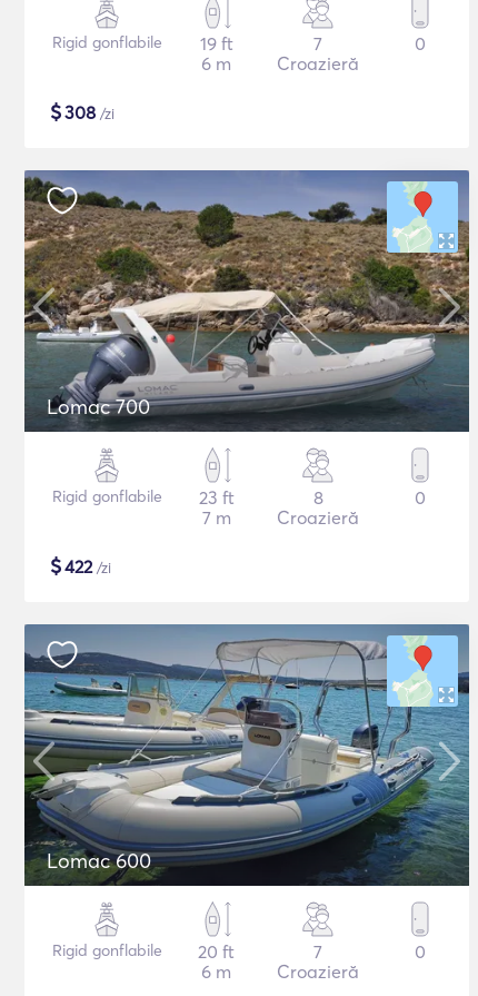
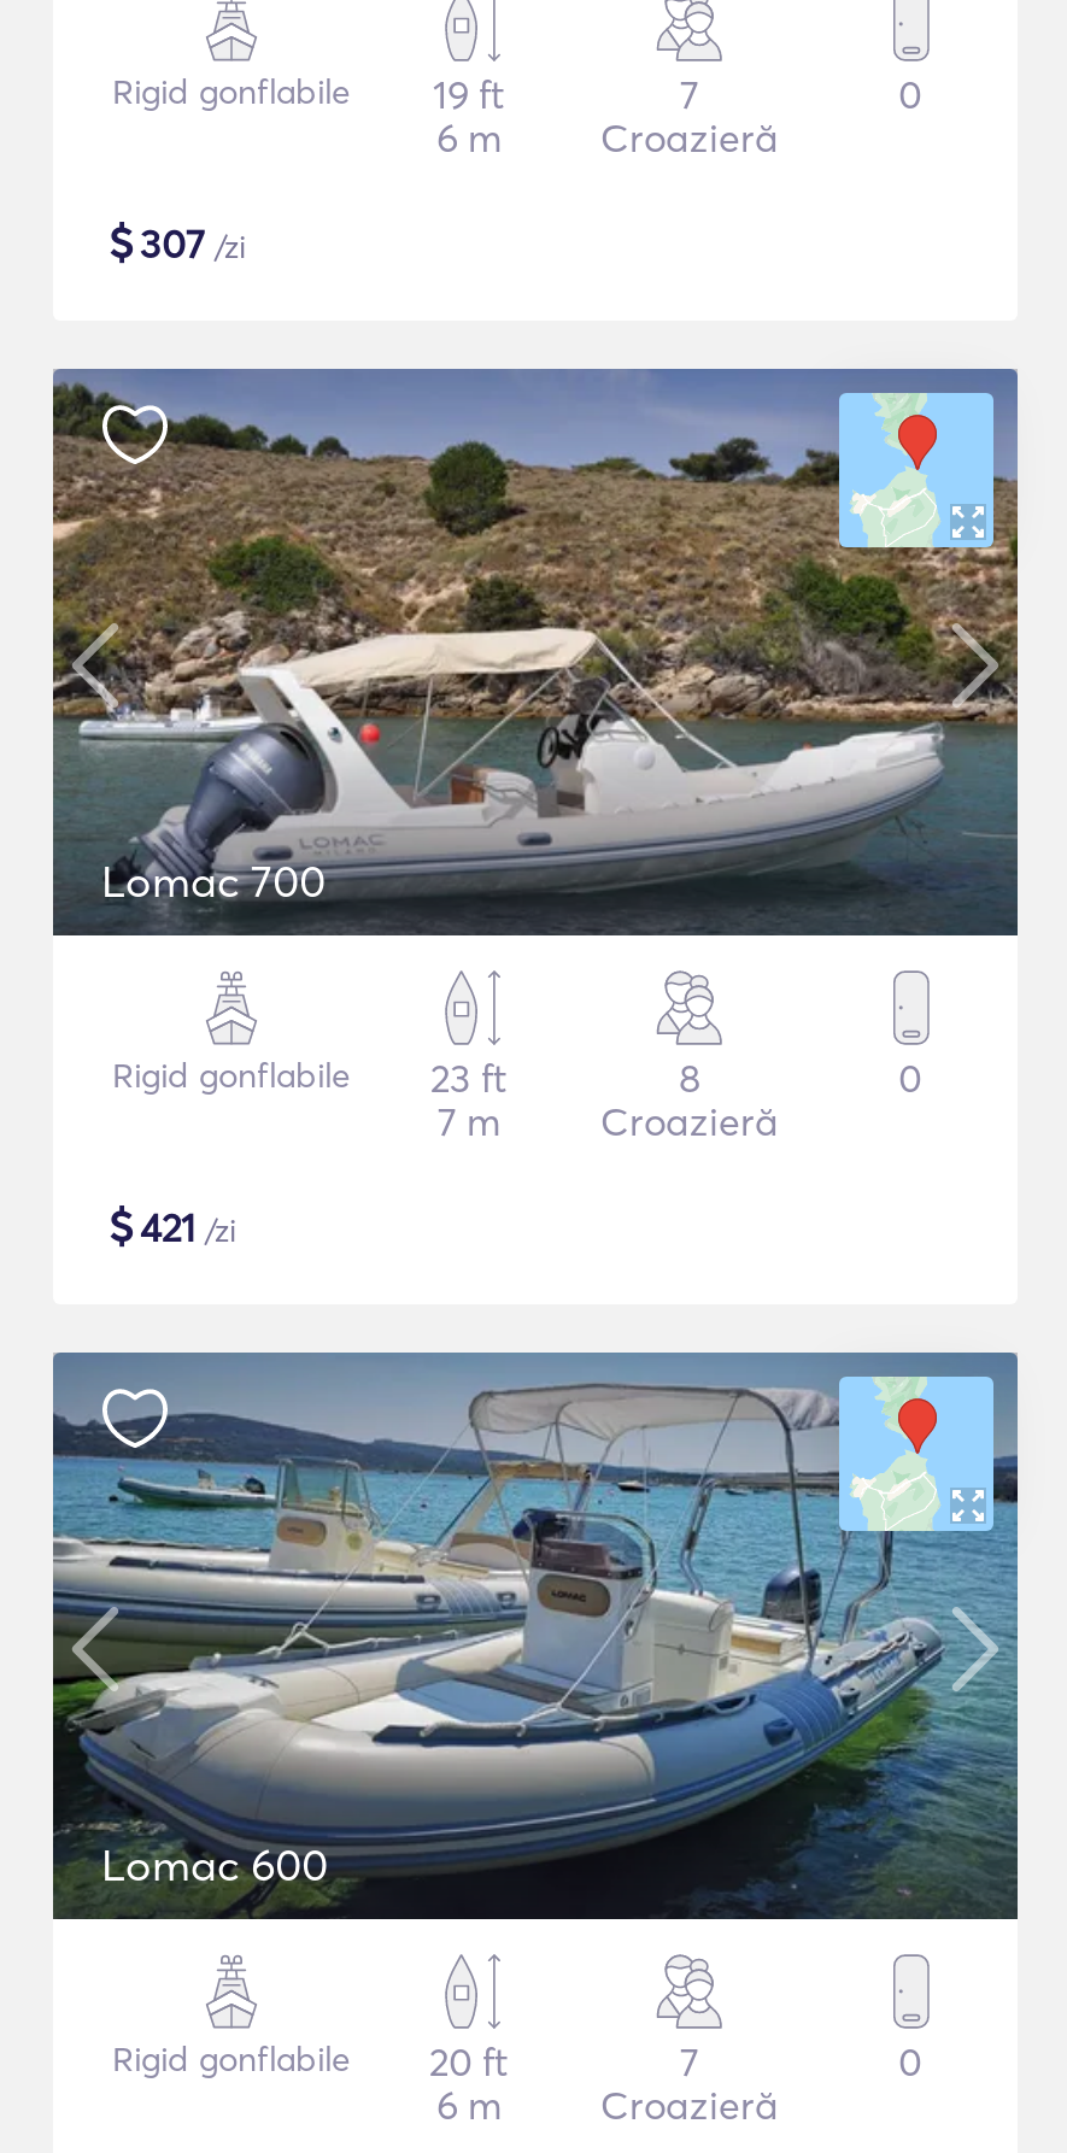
[50,99,114,125] $308 /zi -> [109,215,246,270] $307 /zi
[50,553,111,579] $422 /zi -> [109,1198,236,1254] $421 /zi

